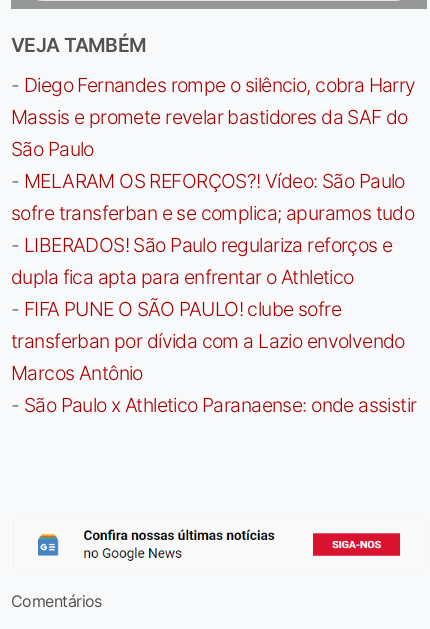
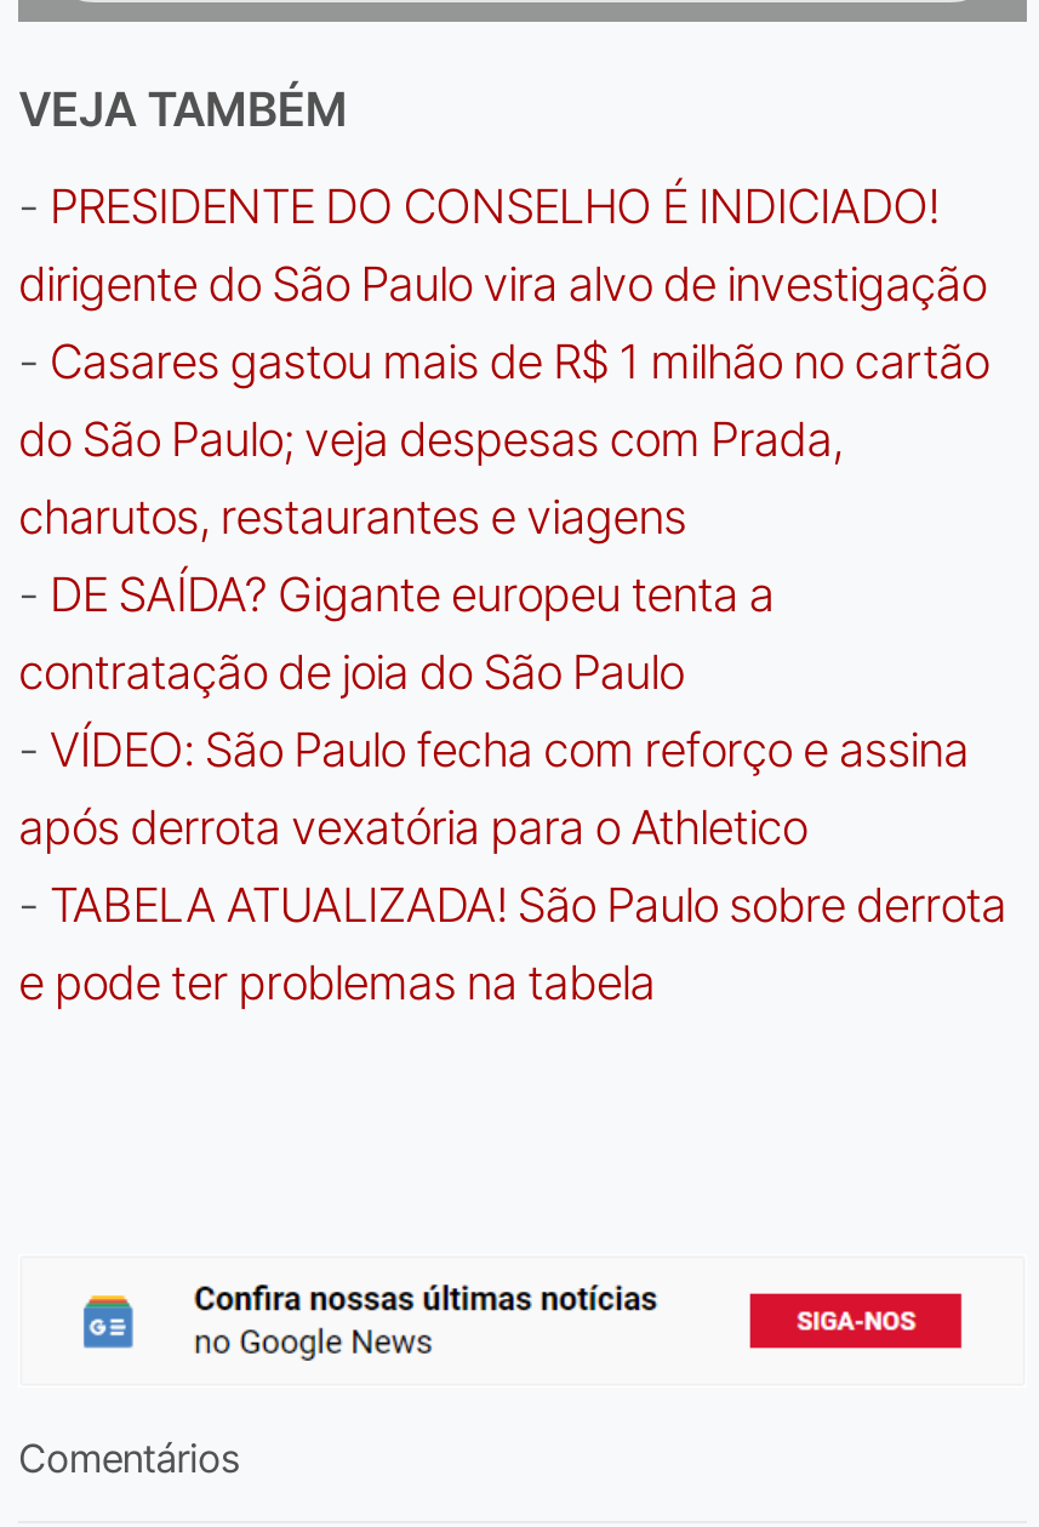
[11,73,416,417] - Diego Fernandes rompe o silêncio, cobra Harry | Massis e promete revelar bastidores da SAF do | São Paulo | - MELARAM OS REFORÇOS?! Vídeo: São Paulo | sofre transferban e se complica; apuramos tudo | - LIBERADOS! São Paulo regulariza reforços e | dupla fica apta para enfrentar o Athletico | - FIFA PUNE O SÃO PAULO! clube sofre | transferban por dívida com a Lazio envolvendo | Marcos Antônio | - São Paulo x Athletico Paranaense: onde assistir -> [18,176,1006,1011] - PRESIDENTE DO CONSELHO É INDICIADO! | dirigente do São Paulo vira alvo de investigação | - Casares gastou mais de R$ 1 milhão no cartão | do São Paulo; veja despesas com Prada, | charutos, restaurantes e viagens | - DE SAÍDA? Gigante europeu tenta a | contratação de joia do São Paulo | - VÍDEO: São Paulo fecha com reforço e assina | após derrota vexatória para o Athletico | - TABELA ATUALIZADA! São Paulo sobre derrota | e pode ter problemas na tabela

